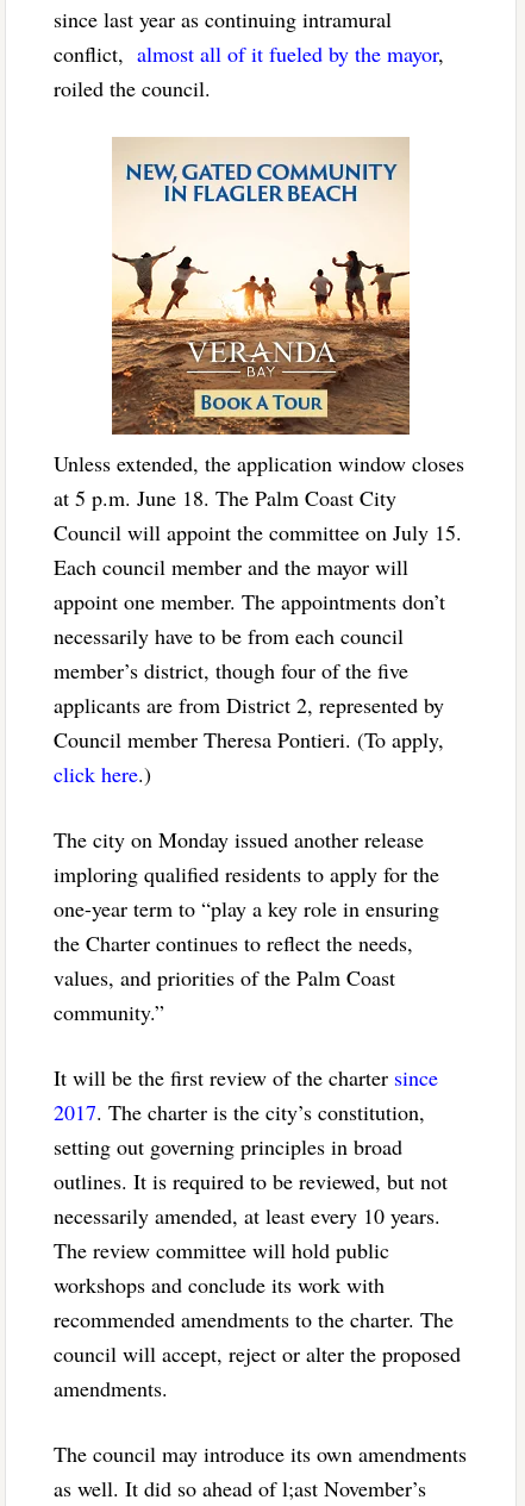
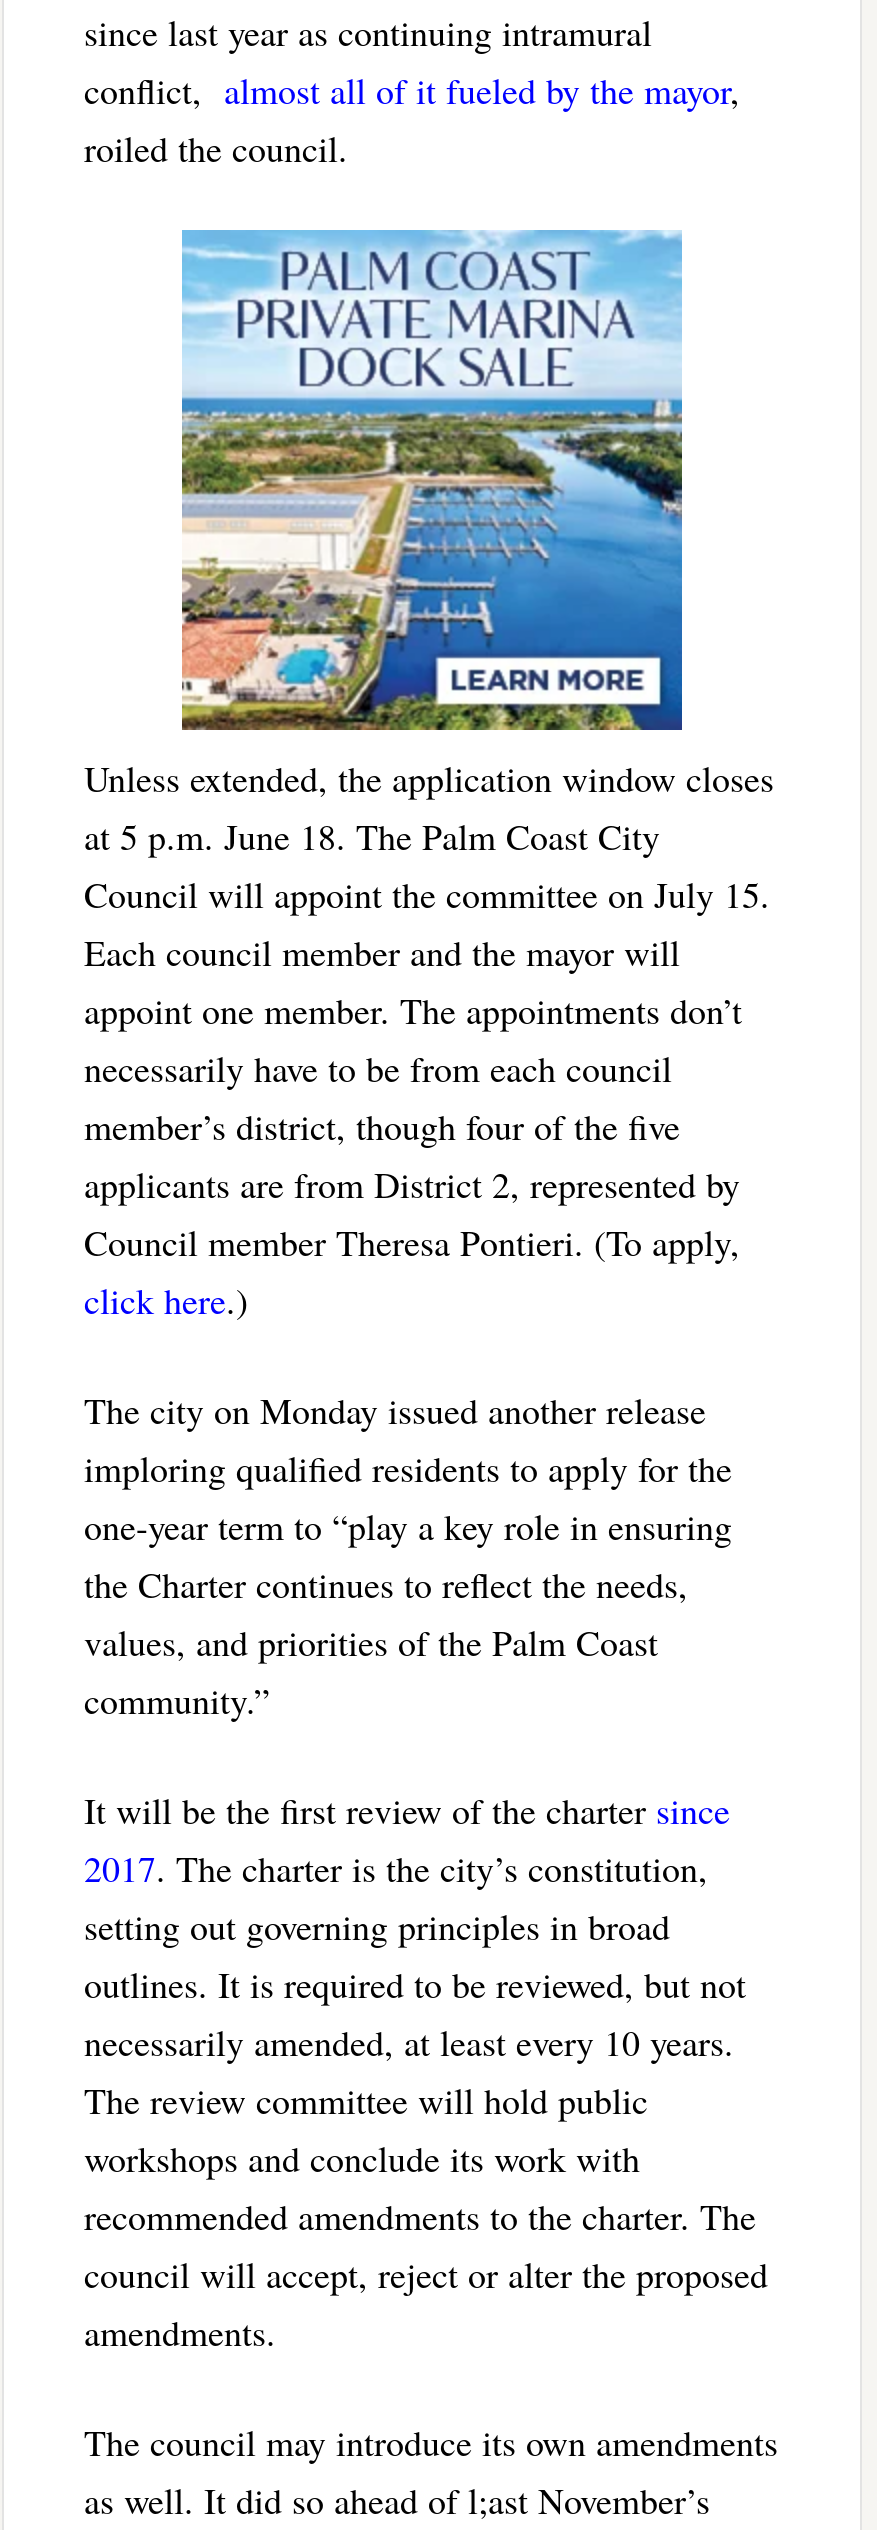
[111,137,411,436] [image] -> [180,228,684,732] [image]

